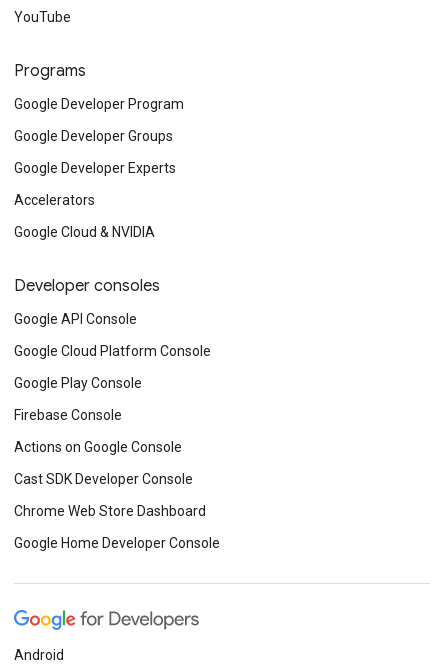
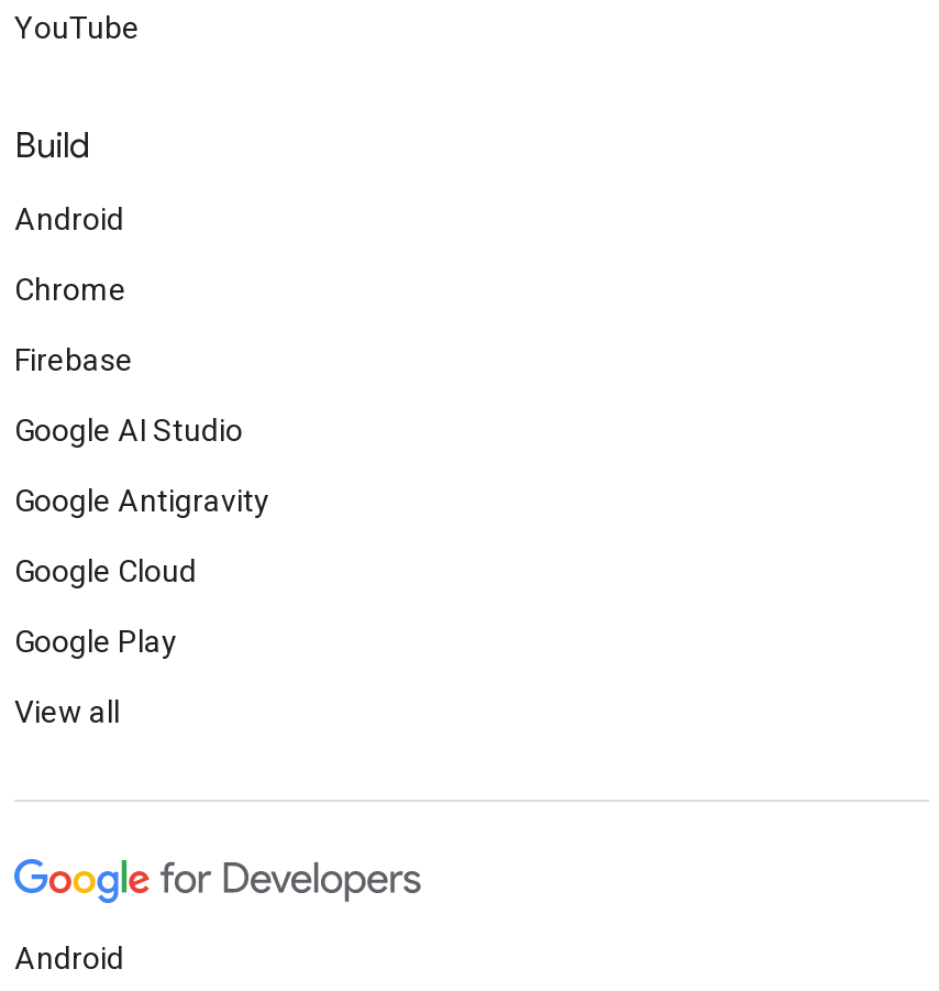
[14,61,220,551] Programs | Google Developer Program | Google Developer Groups | Google Developer Experts | Accelerators | Google Cloud & NVIDIA | Developer consoles | Google API Console | Google Cloud Platform Console | Google Play Console | Firebase Console | Actions on Google Console | Cast SDK Developer Console | Chrome Web Store Dashboard | Google Home Developer Console -> [14,124,269,729] Build | Android | Chrome | Firebase | Google AI Studio | Google Antigravity | Google Cloud | Google Play | View all

